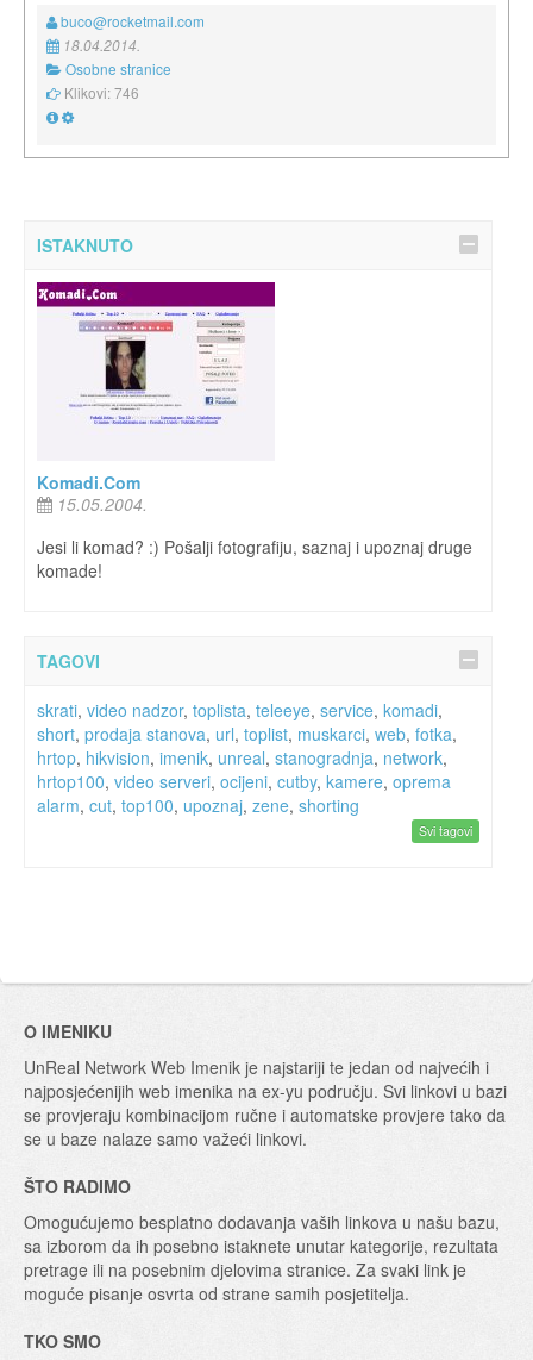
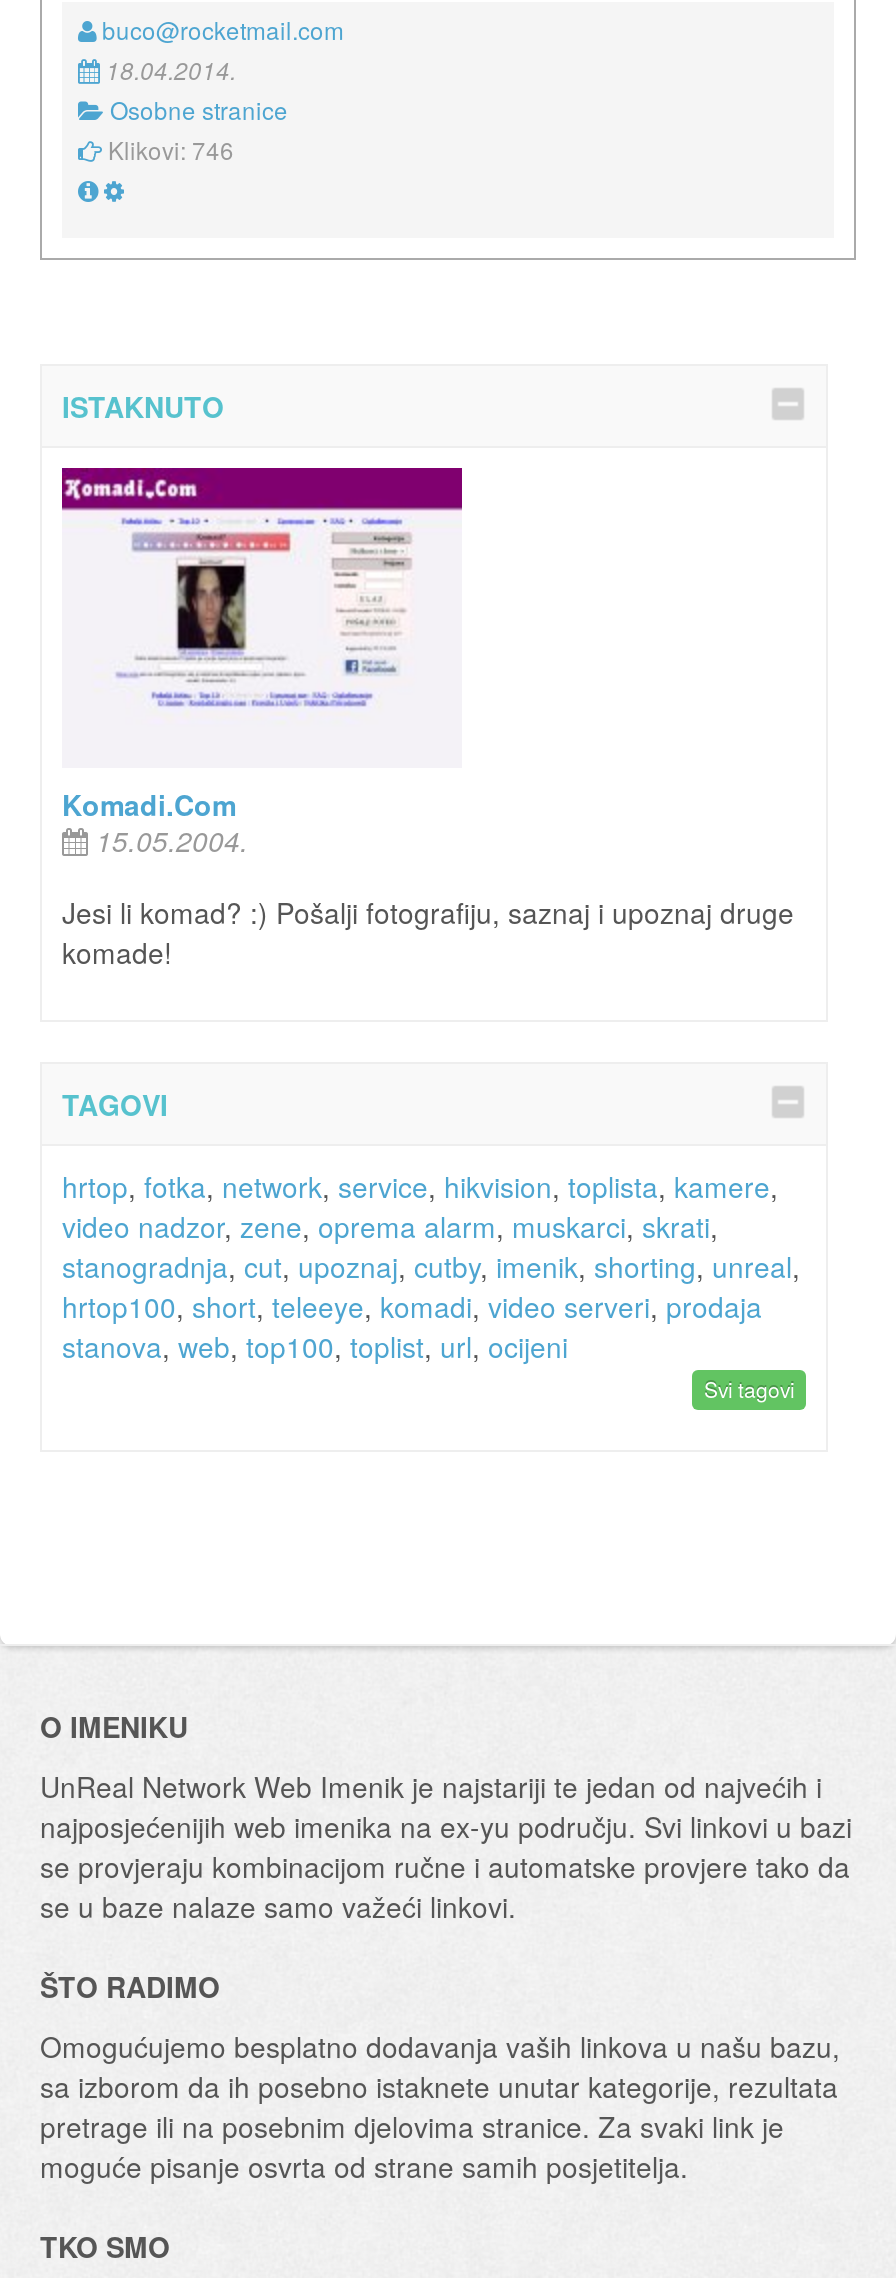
[37,698,457,817] skrati, video nadzor, toplista, teleeye, service, komadi, | short, prodaja stanova, url, toplist, muskarci, web, fotka, | hrtop, hikvision, imenik, unreal, stanogradnja, network, | hrtop100, video serveri, ocijeni, cutby, kamere, oprema | alarm, cut, top100, upoznaj, zene, shorting -> [62,1166,800,1366] hrtop, fotka, network, service, hikvision, toplista, kamere, | video nadzor, zene, oprema alarm, muskarci, skrati, | stanogradnja, cut, upoznaj, cutby, imenik, shorting, unreal, | hrtop100, short, teleeye, komadi, video serveri, prodaja | stanova, web, top100, toplist, url, ocijeni

